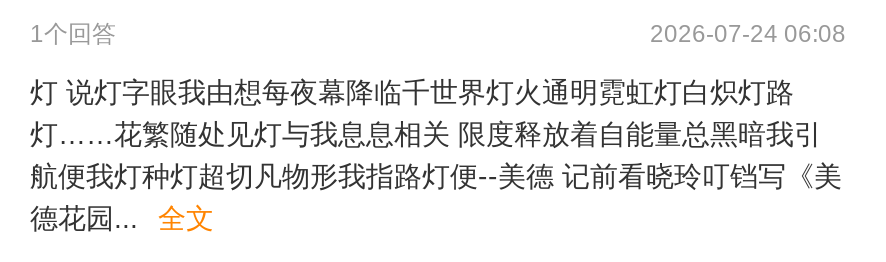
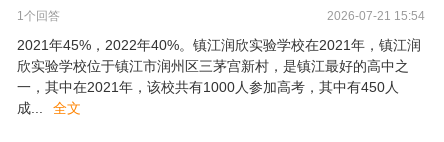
[650,20,846,48] 2026-07-24 06:08 -> [327,9,425,23] 2026-07-21 15:54
[30,76,842,234] 灯 说灯字眼我由想每夜幕降临千世界灯火通明霓虹灯白炽灯路 | 灯……花繁随处见灯与我息息相关 限度释放着自能量总黑暗我引 | 航便我灯种灯超切凡物形我指路灯便--美德 记前看晓玲叮铛写《美 | 德花园... -> [17,37,421,116] 2021年45%，2022年40%。镇江润欣实验学校在2021年，镇江润 | 欣实验学校位于镇江市润州区三茅宫新村，是镇江最好的高中之 | 一，其中在2021年，该校共有1000人参加高考，其中有450人 | 成...

